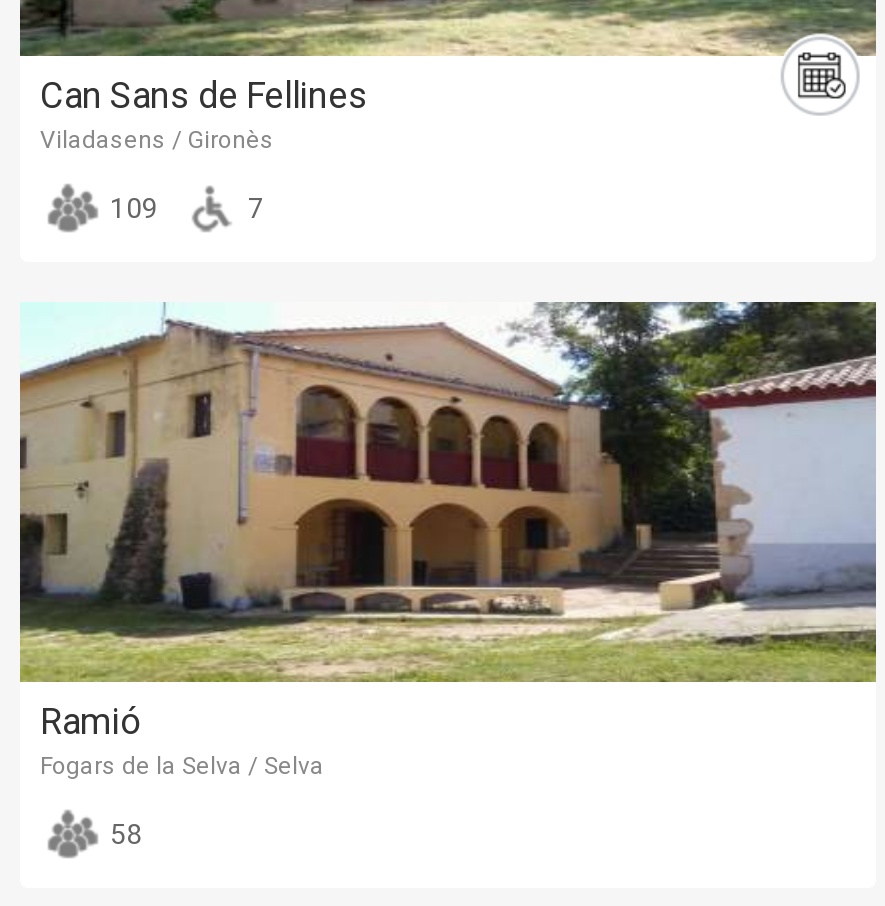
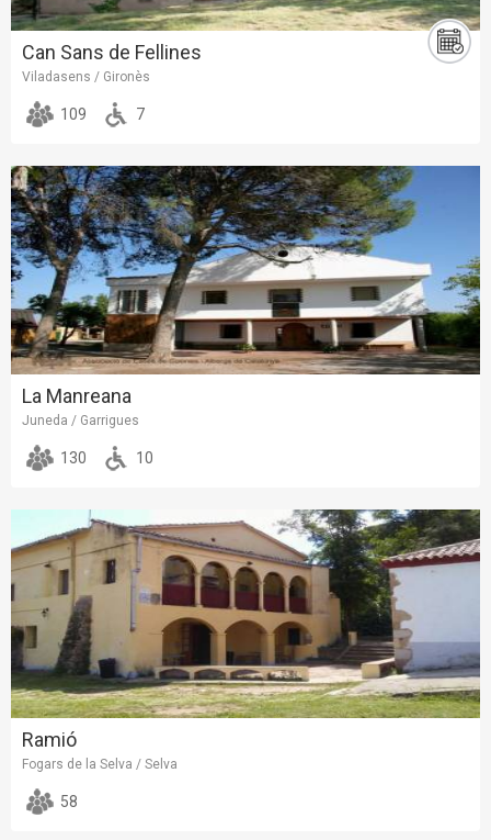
none -> [10,165,481,466] [image] | La Manreana | Juneda / Garrigues | 130 | 10

